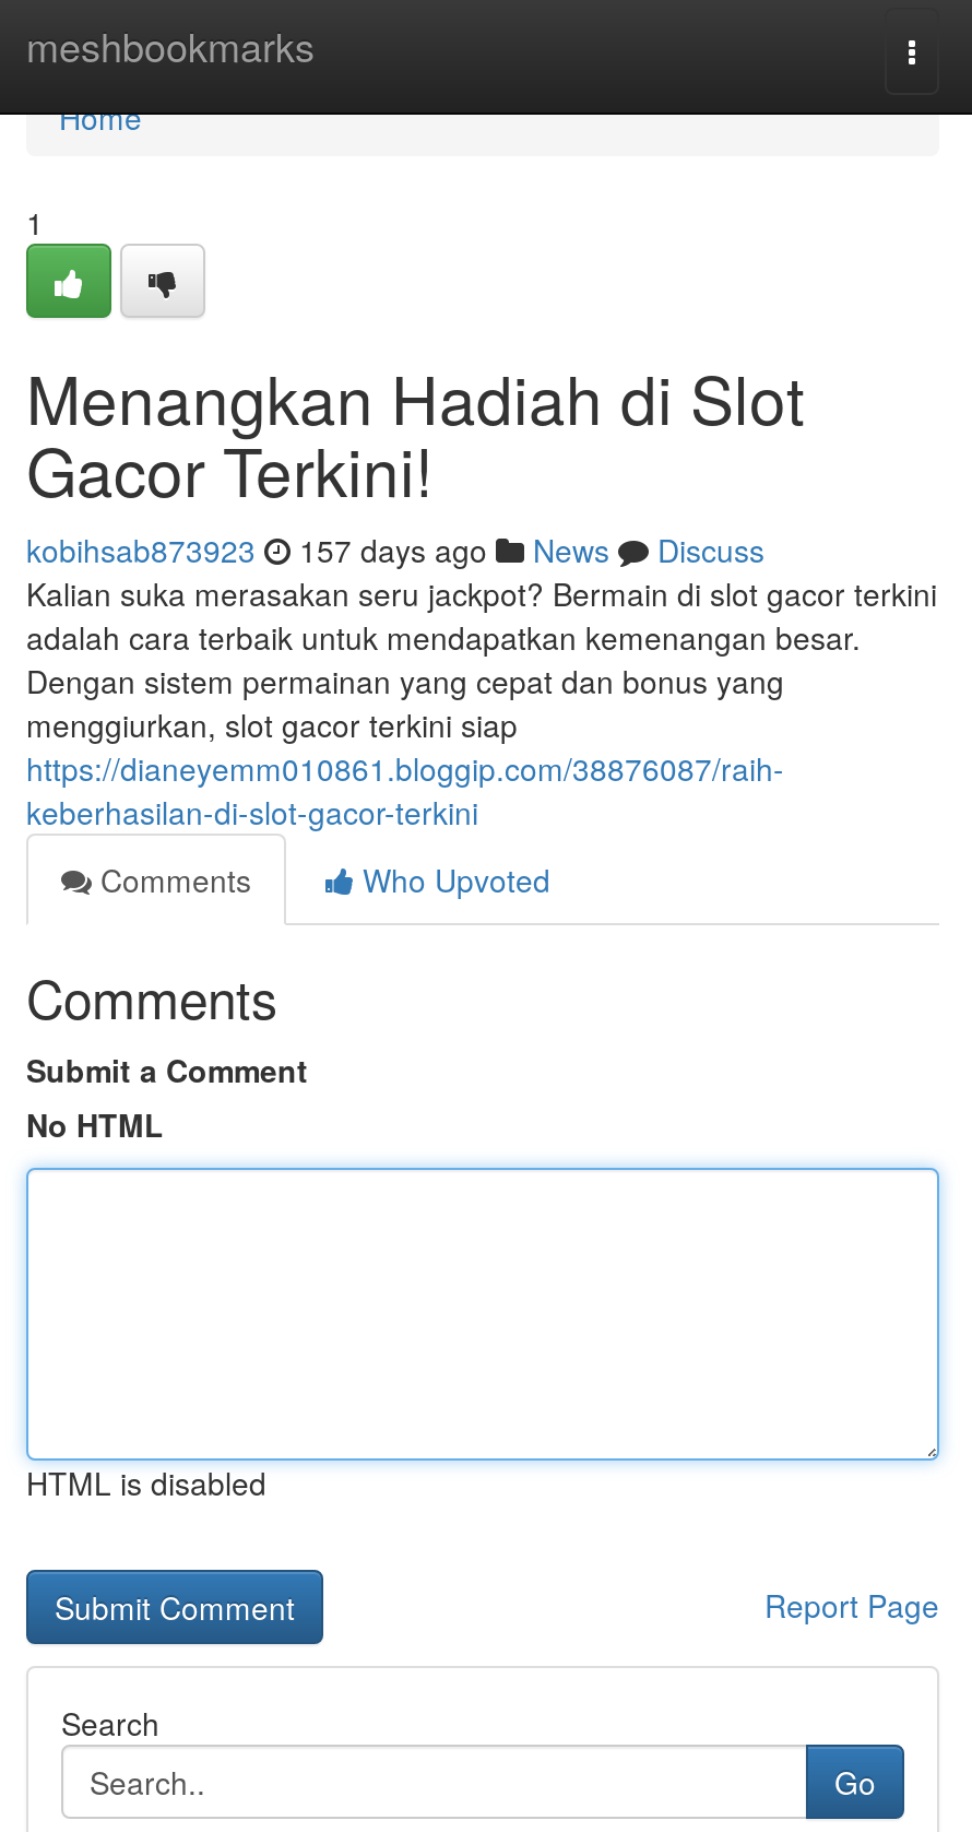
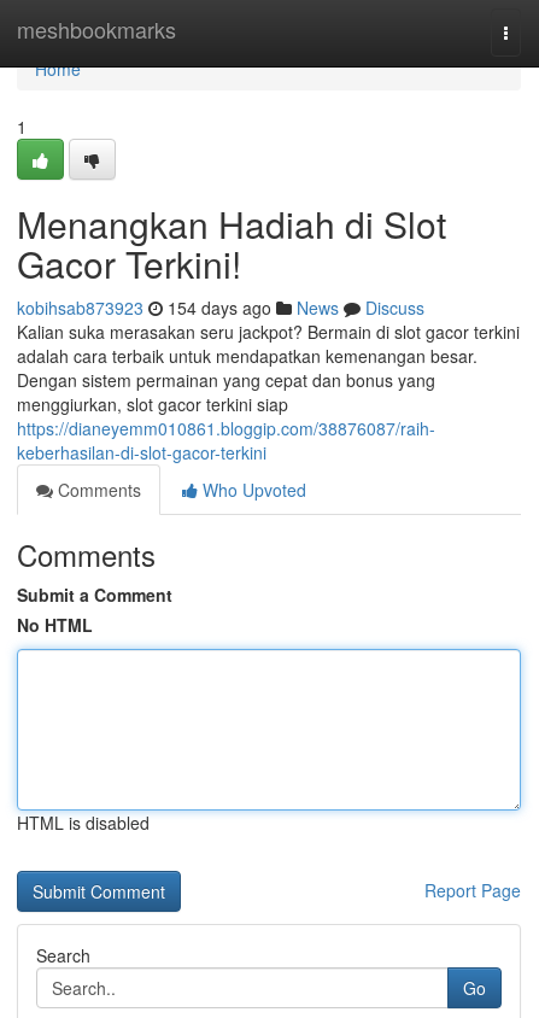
[26,528,764,571] kobihsab873923 157 days ago News Discuss -> [17,296,424,320] kobihsab873923 154 days ago News Discuss

